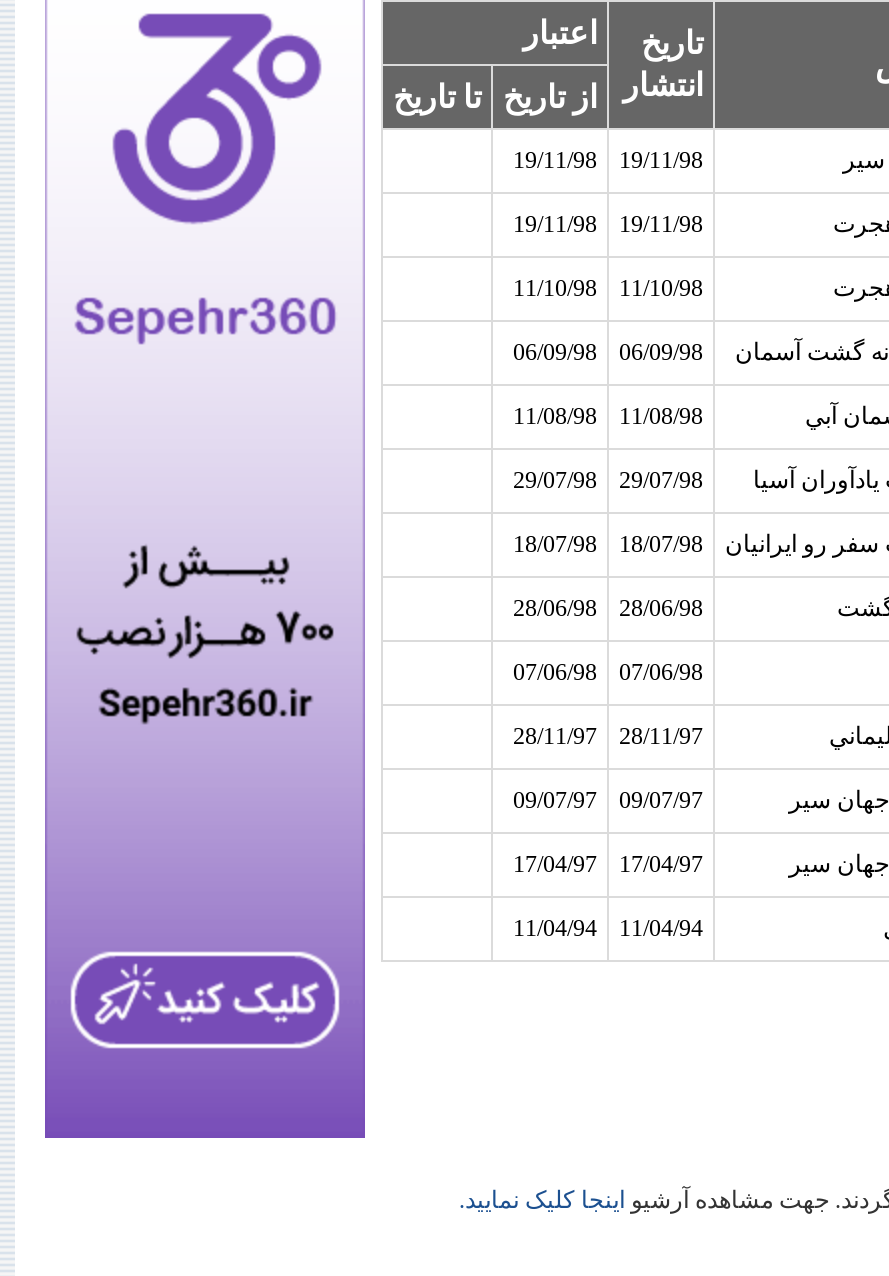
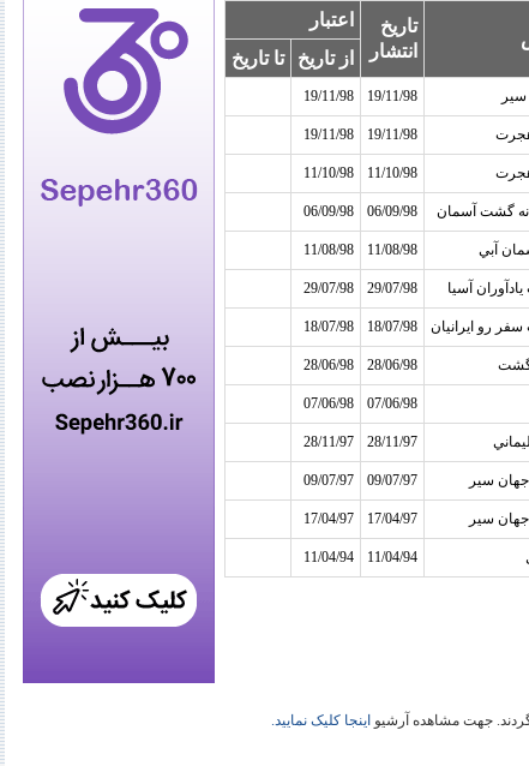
[69,950,341,1050] [image] -> [38,571,199,629] [image]

